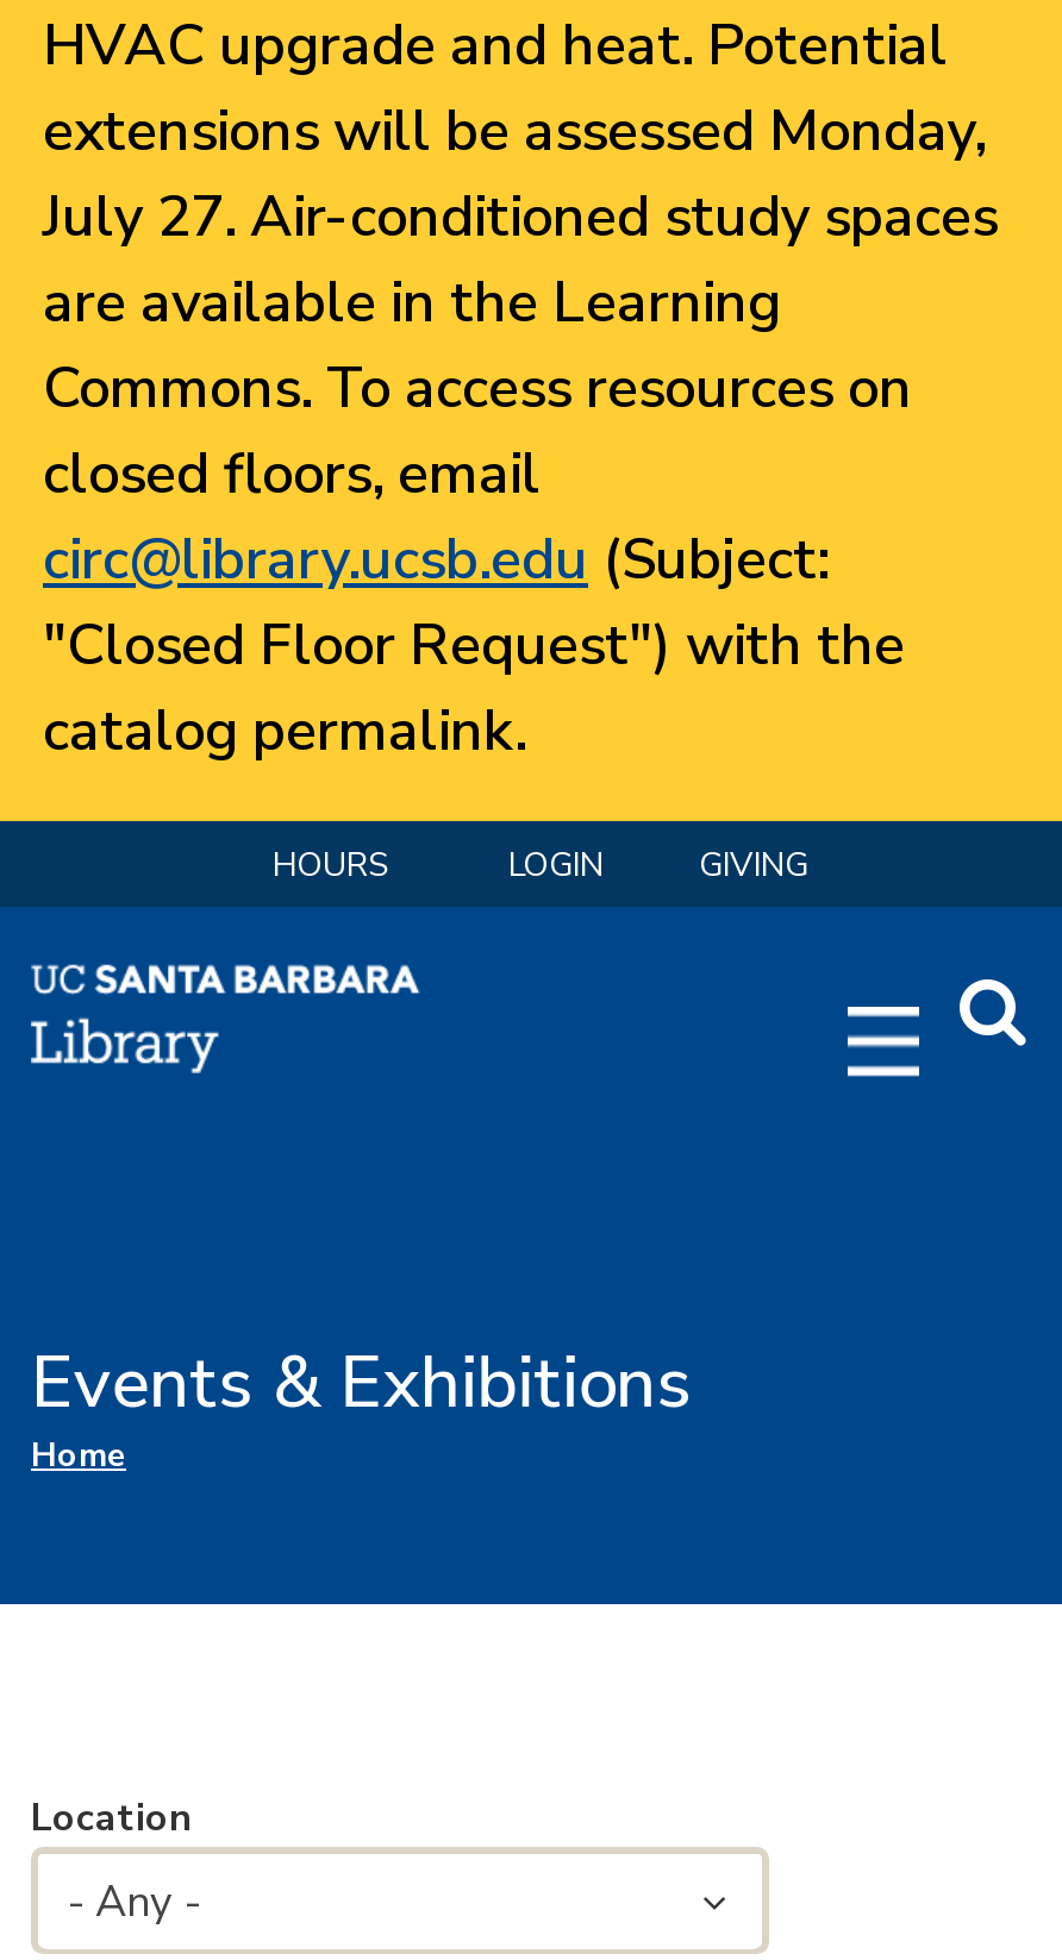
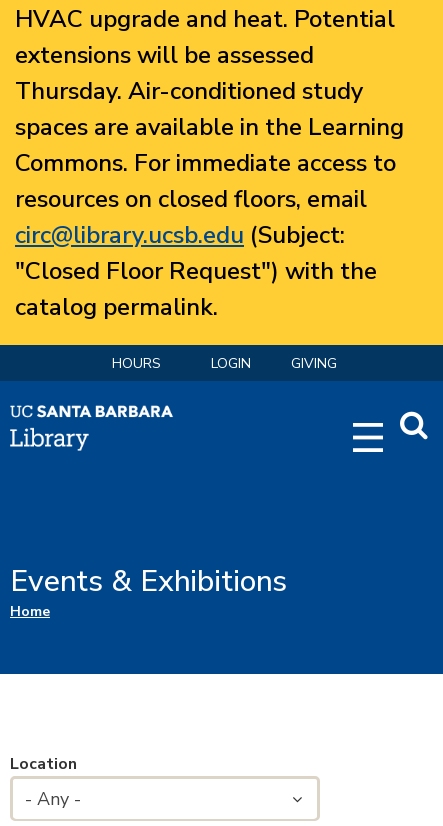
[43,93,998,512] extensions will be assessed Monday, | July 27. Air-conditioned study spaces | are available in the Learning | Commons. To access resources on | closed floors, email -> [15,39,404,215] extensions will be assessed | Thursday. Air-conditioned study | spaces are available in the Learning | Commons. For immediate access to | resources on closed floors, email

